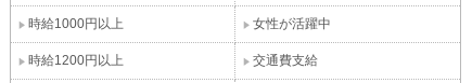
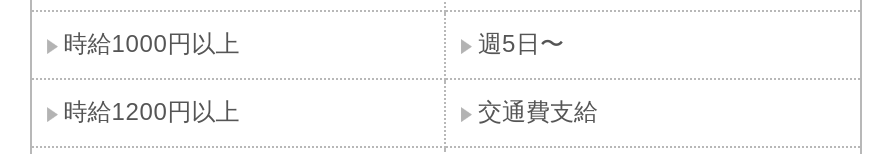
[253,16,331,31] 女性が活躍中 -> [478,30,564,58] 週5日〜

